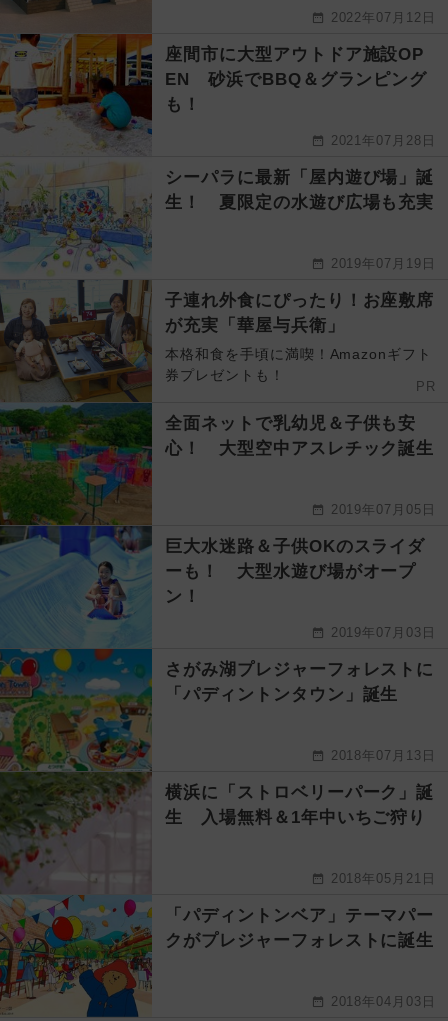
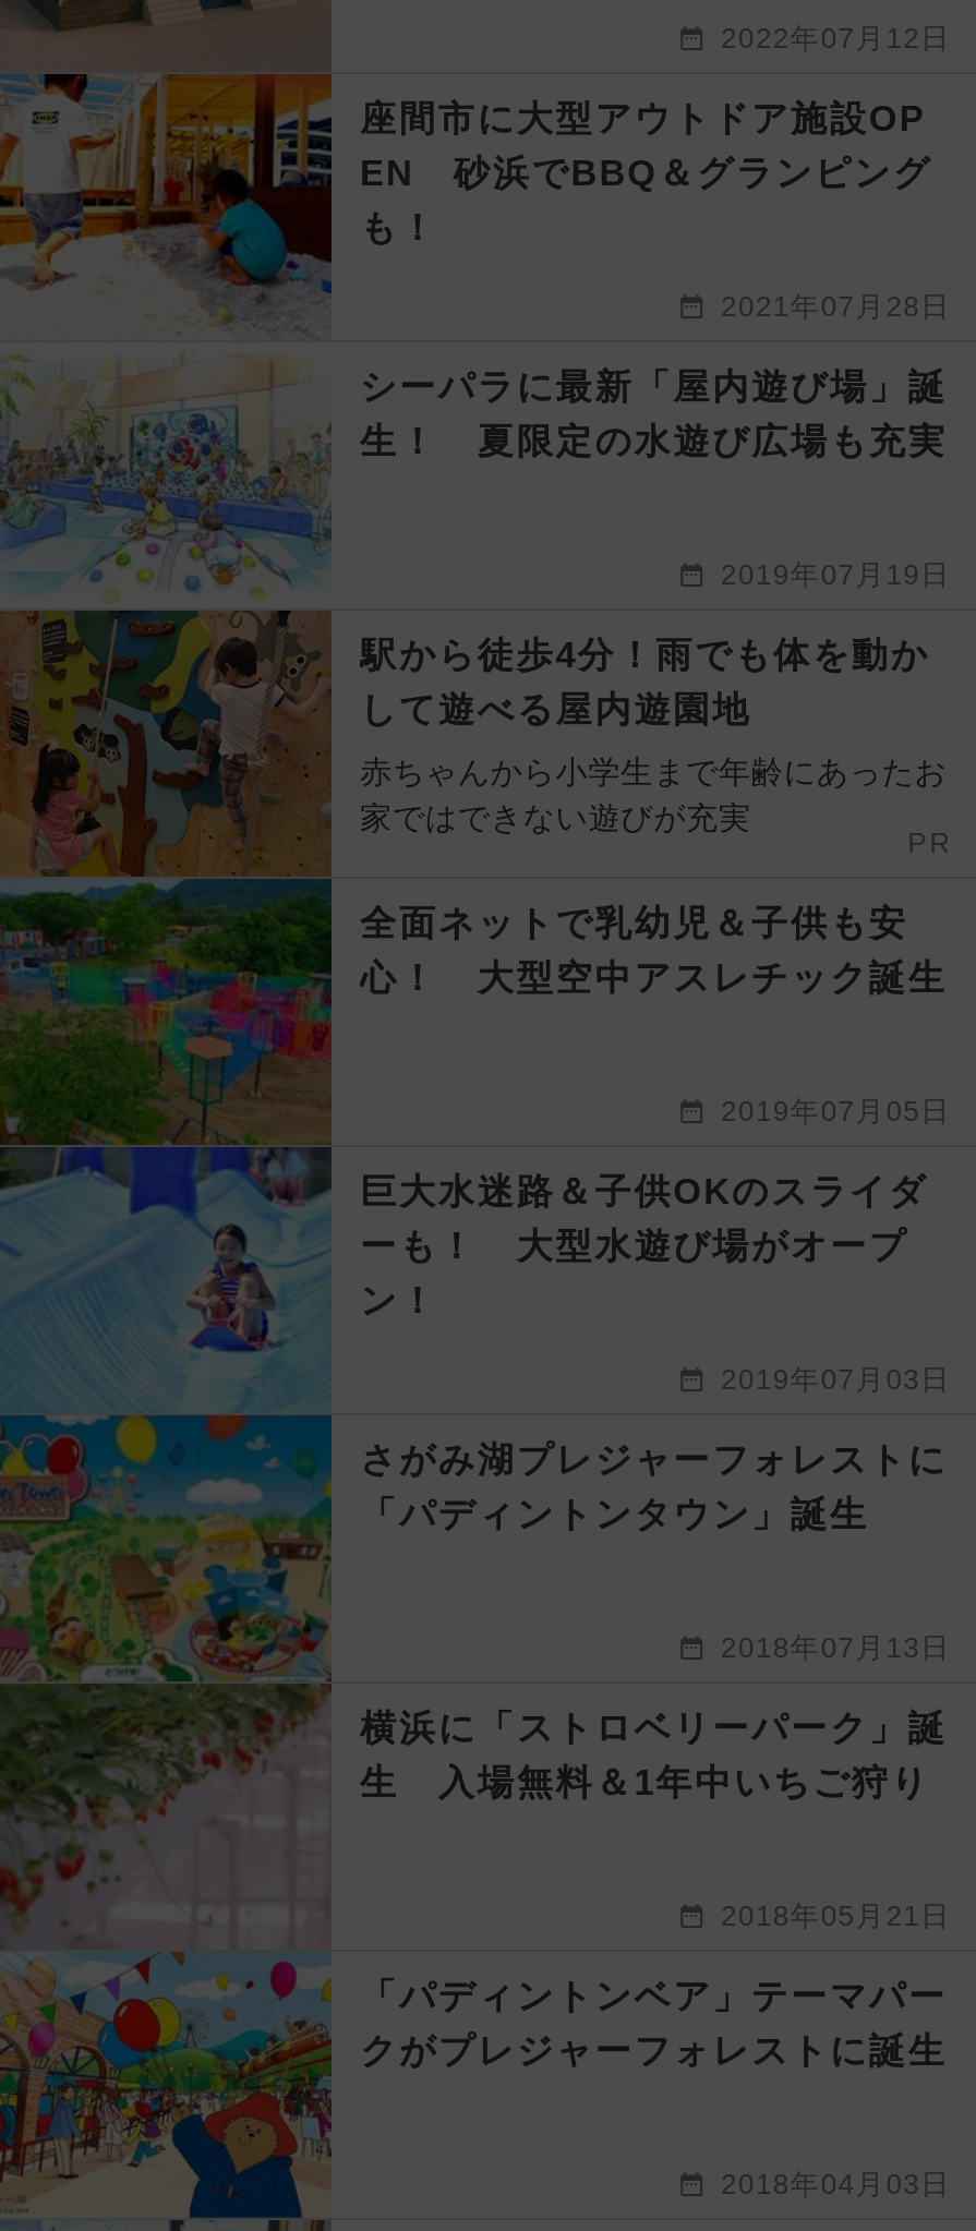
[3,280,434,402] [image] | 子連れ外食にぴったり！お座敷席 | が充実「華屋与兵衛」 -> [7,608,930,879] [image] | 駅から徒歩4分！雨でも体を動か | して遊べる屋内遊園地
[165,346,432,383] 本格和食を手頃に満喫！Amazonギフト | 券プレゼントも！ -> [360,754,947,835] 赤ちゃんから小学生まで年齢にあったお | 家ではできない遊びが充実

